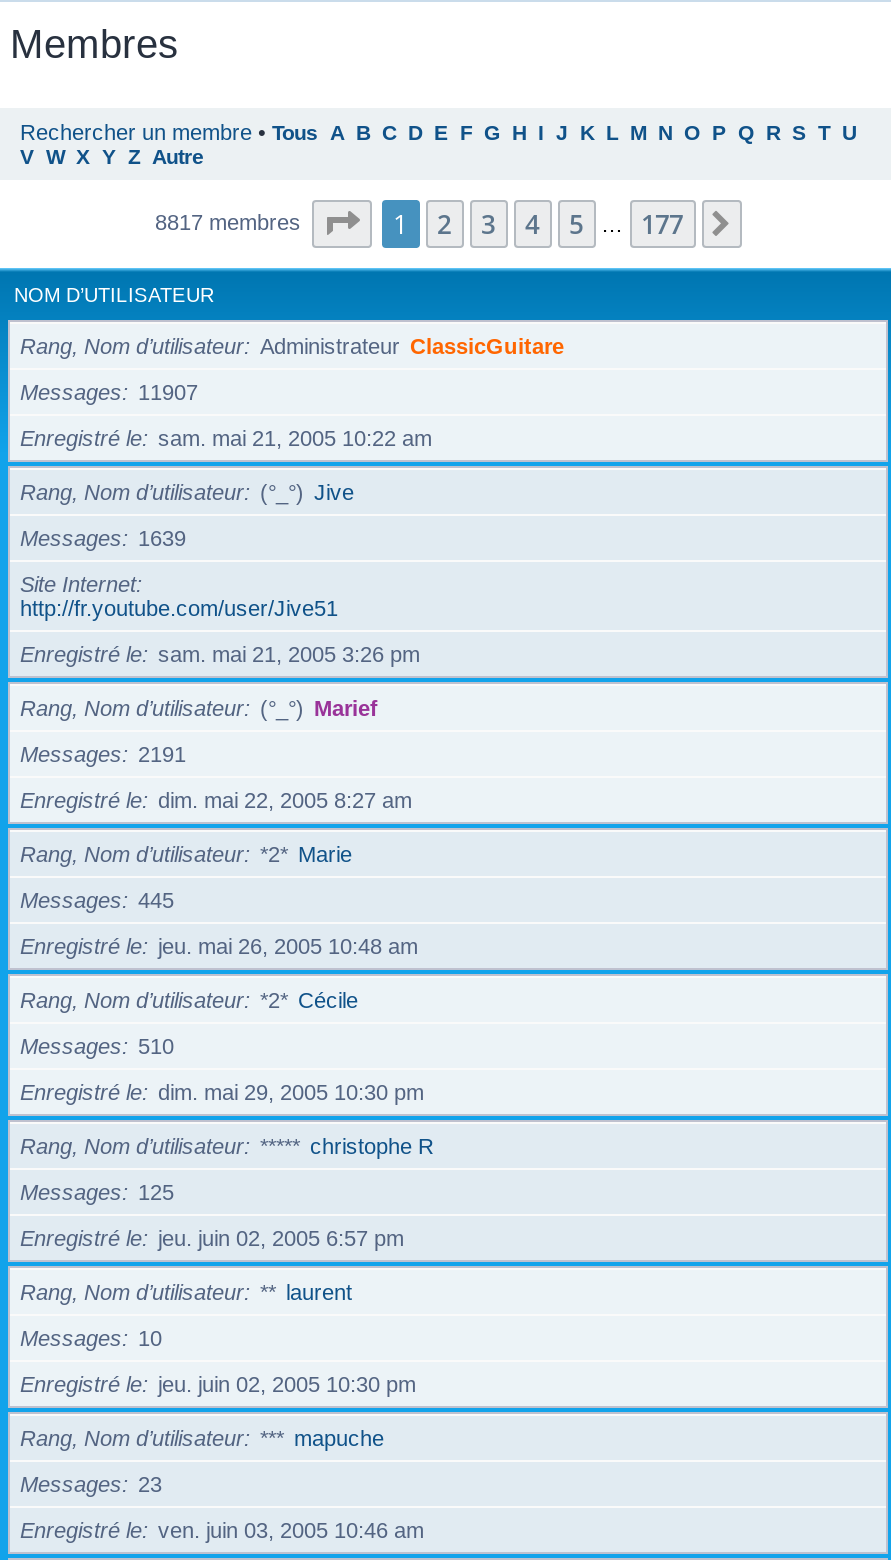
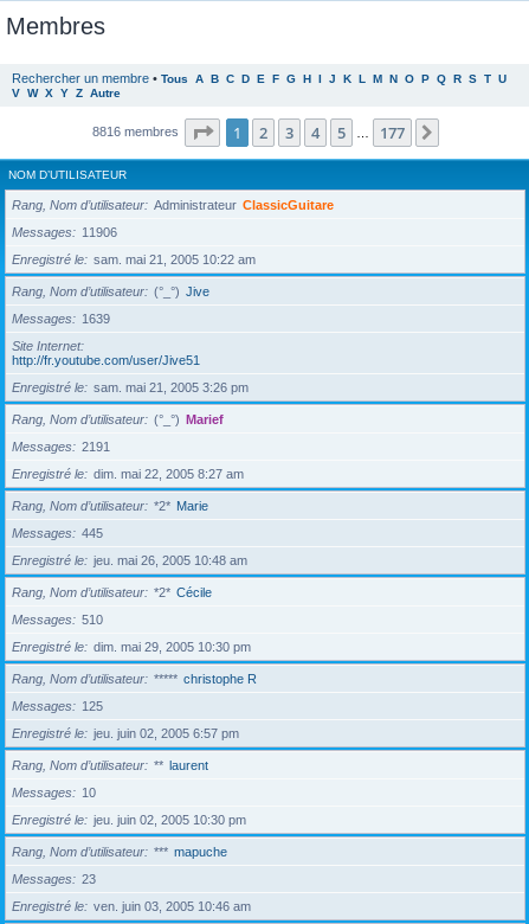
[155,210,307,234] 8817 membres -> [92,124,182,138] 8816 membres
[20,380,198,404] Messages 11907 -> [12,225,117,239] Messages 11906

